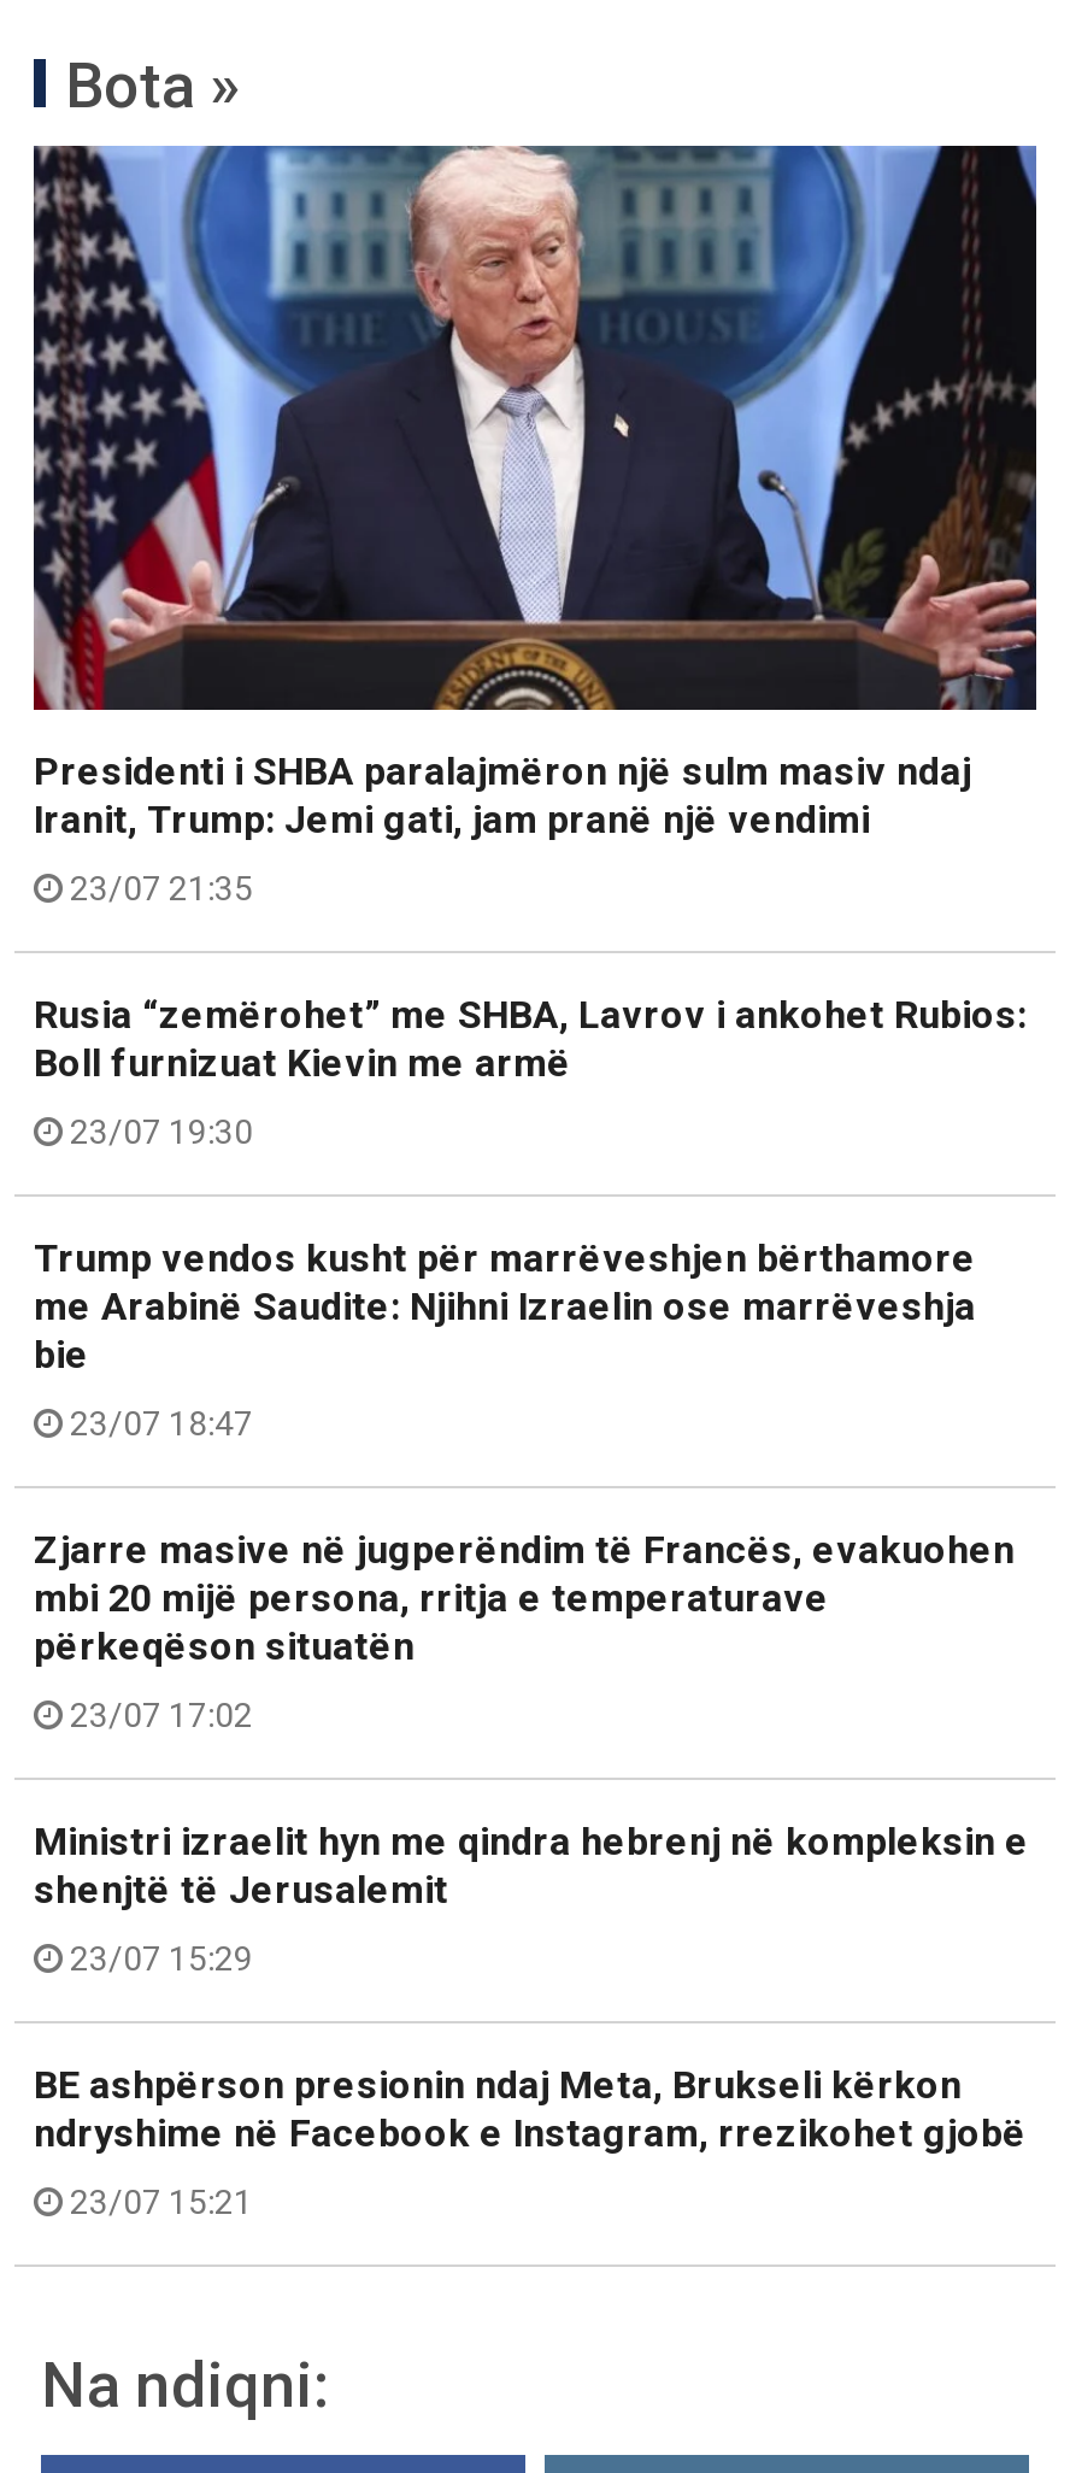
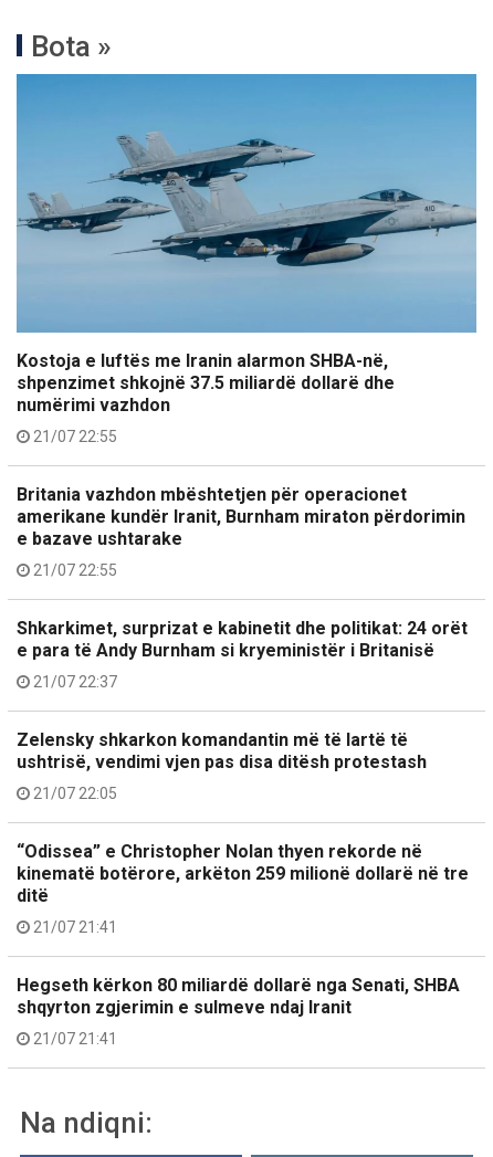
[31,143,1039,842] [image] | Presidenti i SHBA paralajmëron një sulm masiv ndaj | Iranit, Trump: Jemi gati, jam pranë një vendimi -> [15,73,478,416] [image] | Kostoja e luftës me Iranin alarmon SHBA-në, | shpenzimet shkojnë 37.5 miliardë dollarë dhe | numërimi vazhdon
[63,869,253,907] 23/07 21:35 -> [30,428,117,445] 21/07 22:55
[34,992,1027,1086] Rusia “zemërohet” me SHBA, Lavrov i ankohet Rubios: | Boll furnizuat Kievin me armë -> [17,484,465,549] Britania vazhdon mbështetjen për operacionet | amerikane kundër Iranit, Burnham miraton përdorimin | e bazave ushtarake
[63,1112,253,1151] 23/07 19:30 -> [30,561,117,579] 21/07 22:55
[34,1235,976,1378] Trump vendos kusht për marrëveshjen bërthamore | me Arabinë Saudite: Njihni Izraelin ose marrëveshja | bie -> [17,618,468,661] Shkarkimet, surprizat e kabinetit dhe politikat: 24 orët | e para të Andy Burnham si kryeministër i Britanisë
[63,1404,253,1443] 23/07 18:47 -> [30,673,117,691] 21/07 22:37
[34,1527,1015,1669] Zjarre masive në jugperëndim të Francës, evakuohen | mbi 20 mijë persona, rritja e temperaturave | përkeqëson situatën -> [17,729,427,772] Zelensky shkarkon komandantin më të lartë të | ushtrisë, vendimi vjen pas disa ditësh protestash
[63,1696,253,1734] 23/07 17:02 -> [30,785,117,802] 21/07 22:05
[34,1819,1029,1913] Ministri izraelit hyn me qindra hebrenj në kompleksin e | shenjtë të Jerusalemit -> [17,841,469,906] “Odissea” e Christopher Nolan thyen rekorde në | kinematë botërore, arkëton 259 milionë dollarë në tre | ditë
[63,1939,253,1978] 23/07 15:29 -> [30,918,117,936] 21/07 21:41
[34,2062,1027,2156] BE ashpërson presionin ndaj Meta, Brukseli kërkon | ndryshime në Facebook e Instagram, rrezikohet gjobë -> [17,975,460,1018] Hegseth kërkon 80 miliardë dollarë nga Senati, SHBA | shqyrton zgjerimin e sulmeve ndaj Iranit
[63,2183,253,2221] 23/07 15:21 -> [30,1030,117,1048] 21/07 21:41

